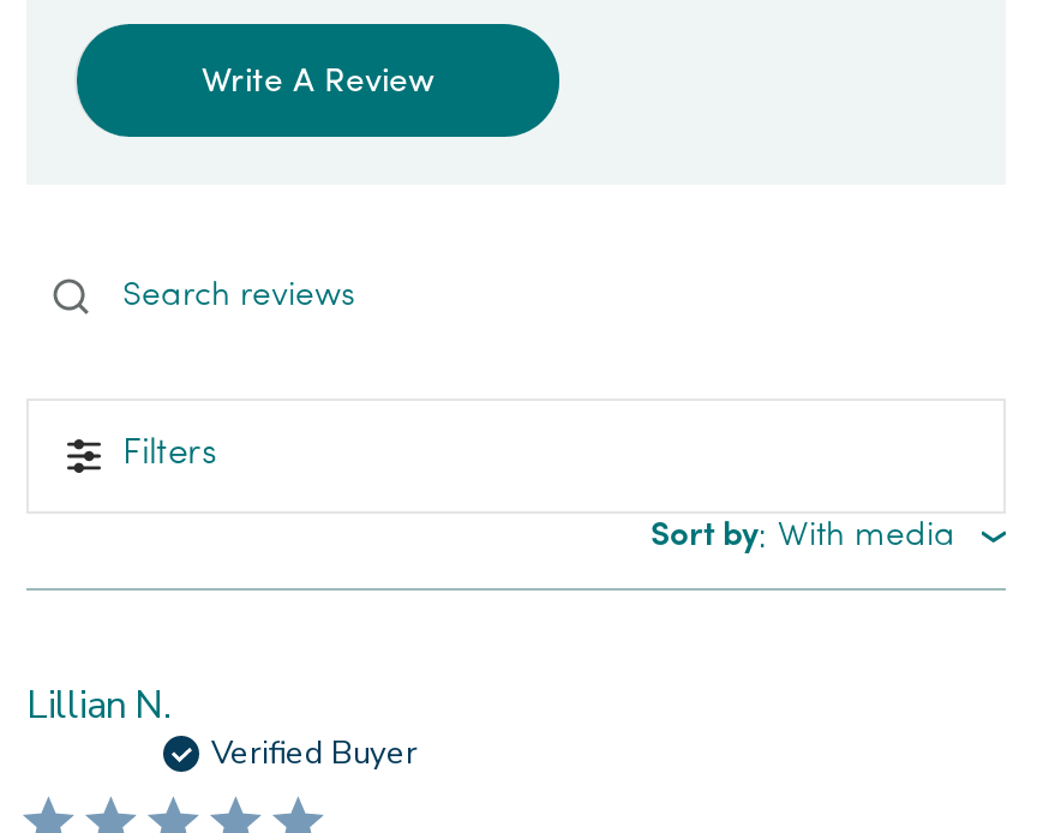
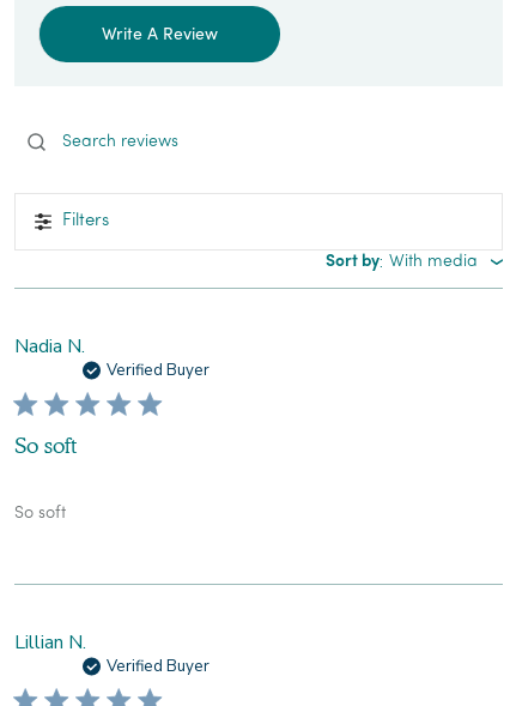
none -> [14,333,210,523] Nadia N. | Verified Buyer | So soft | So soft

